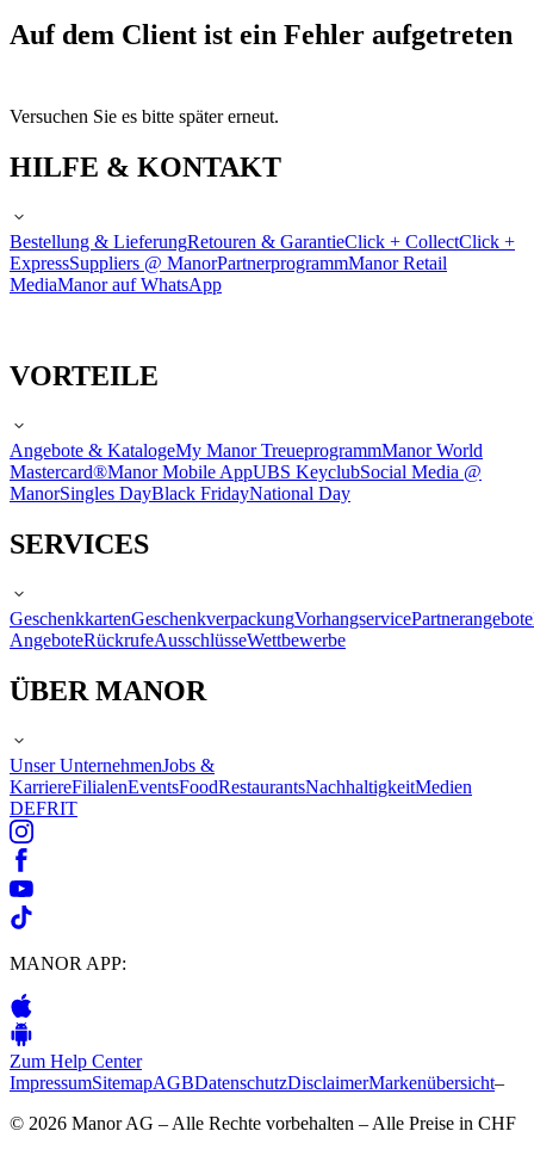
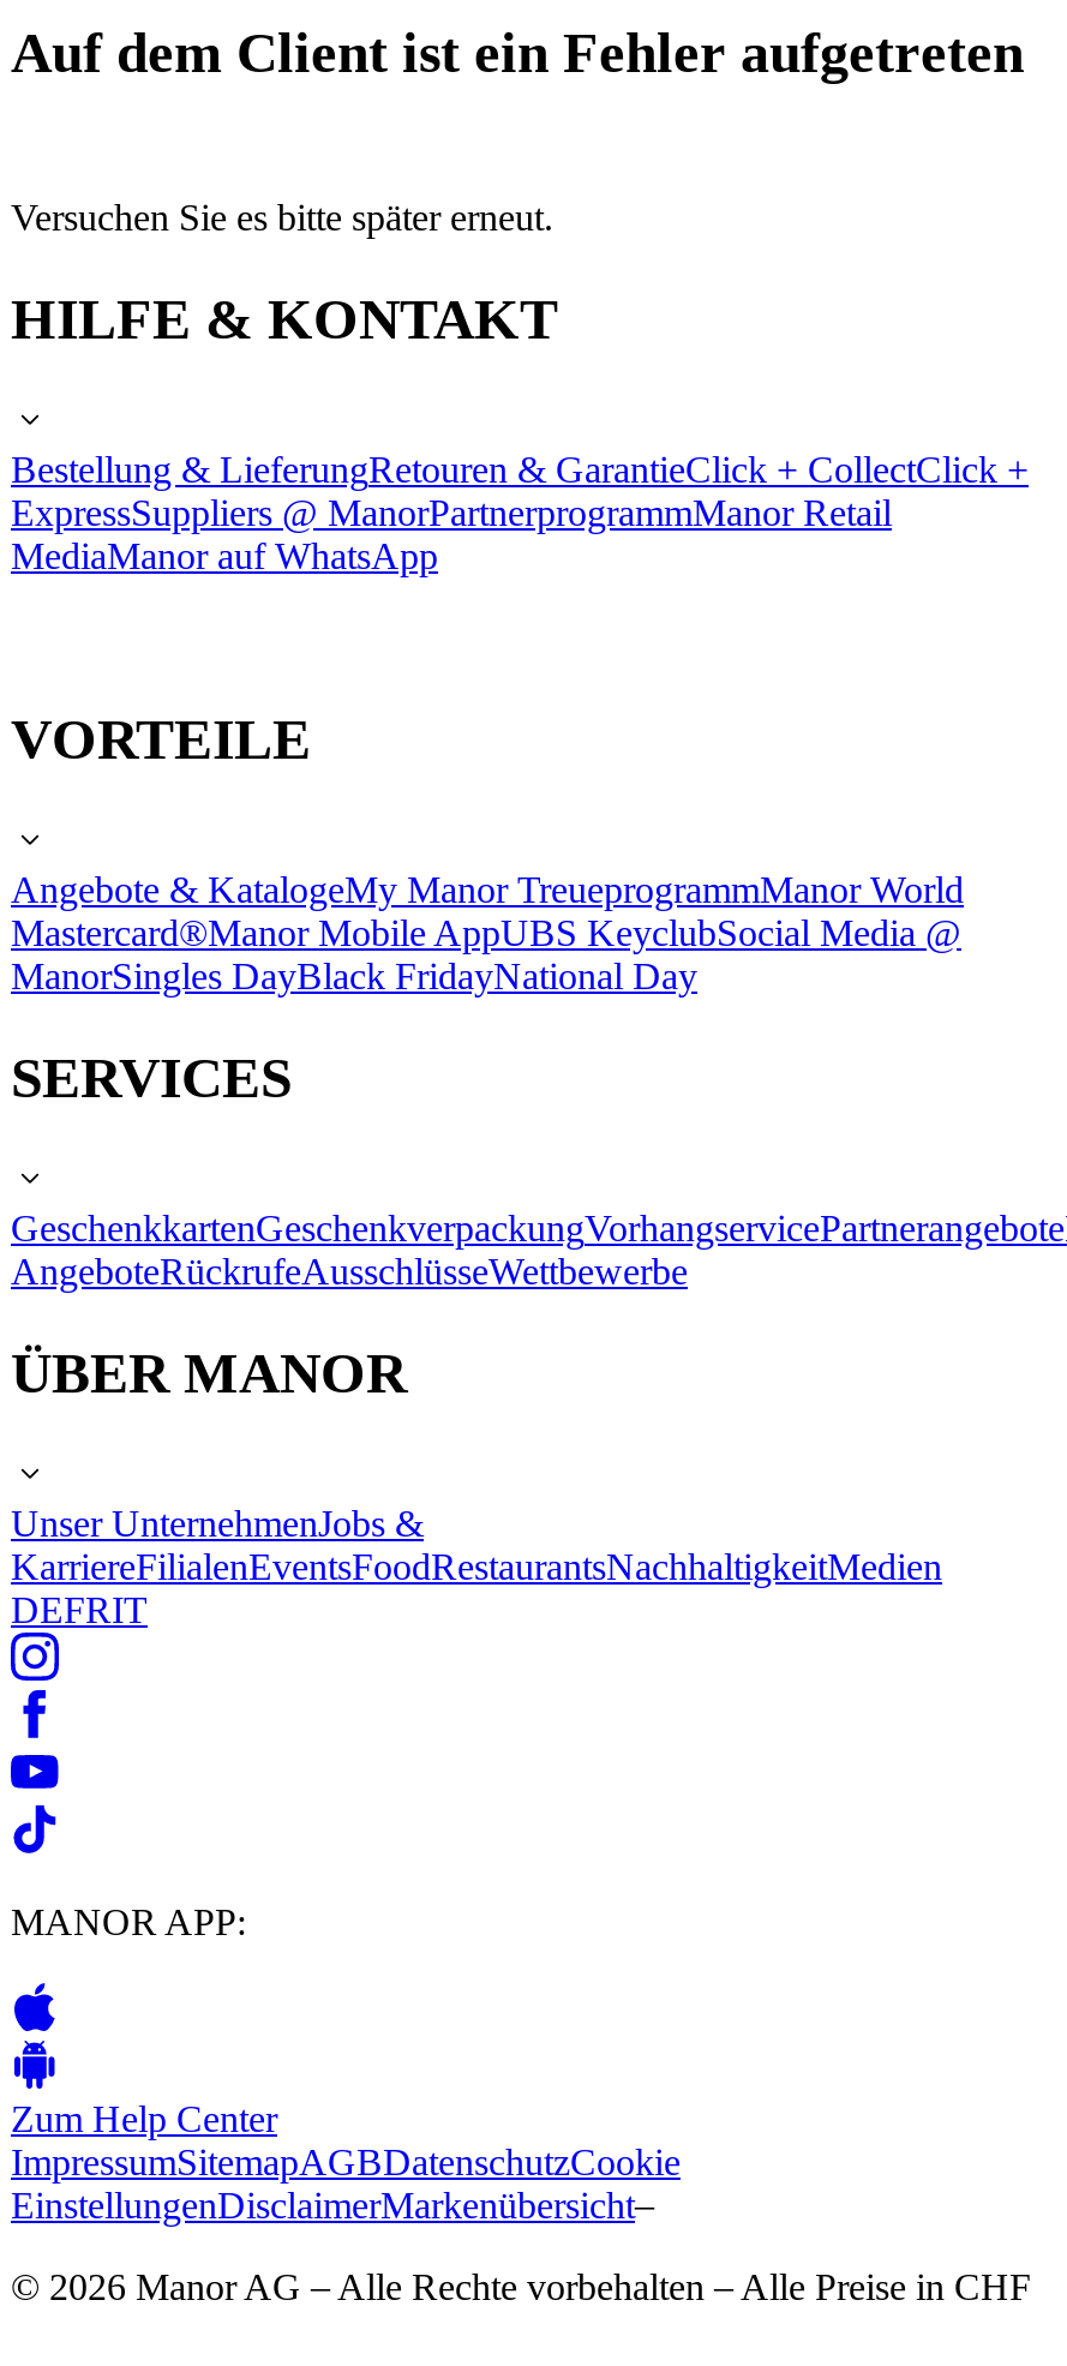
[10,1072,504,1092] ImpressumSitemapAGBDatenschutzDisclaimerMarkenübersicht– -> [11,2140,681,2224] ImpressumSitemapAGBDatenschutzCookie | EinstellungenDisclaimerMarkenübersicht–

